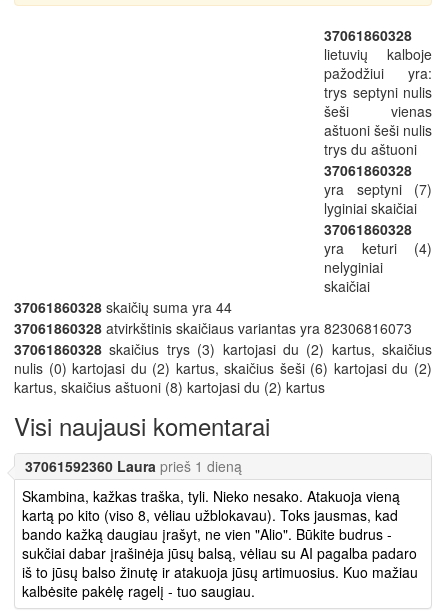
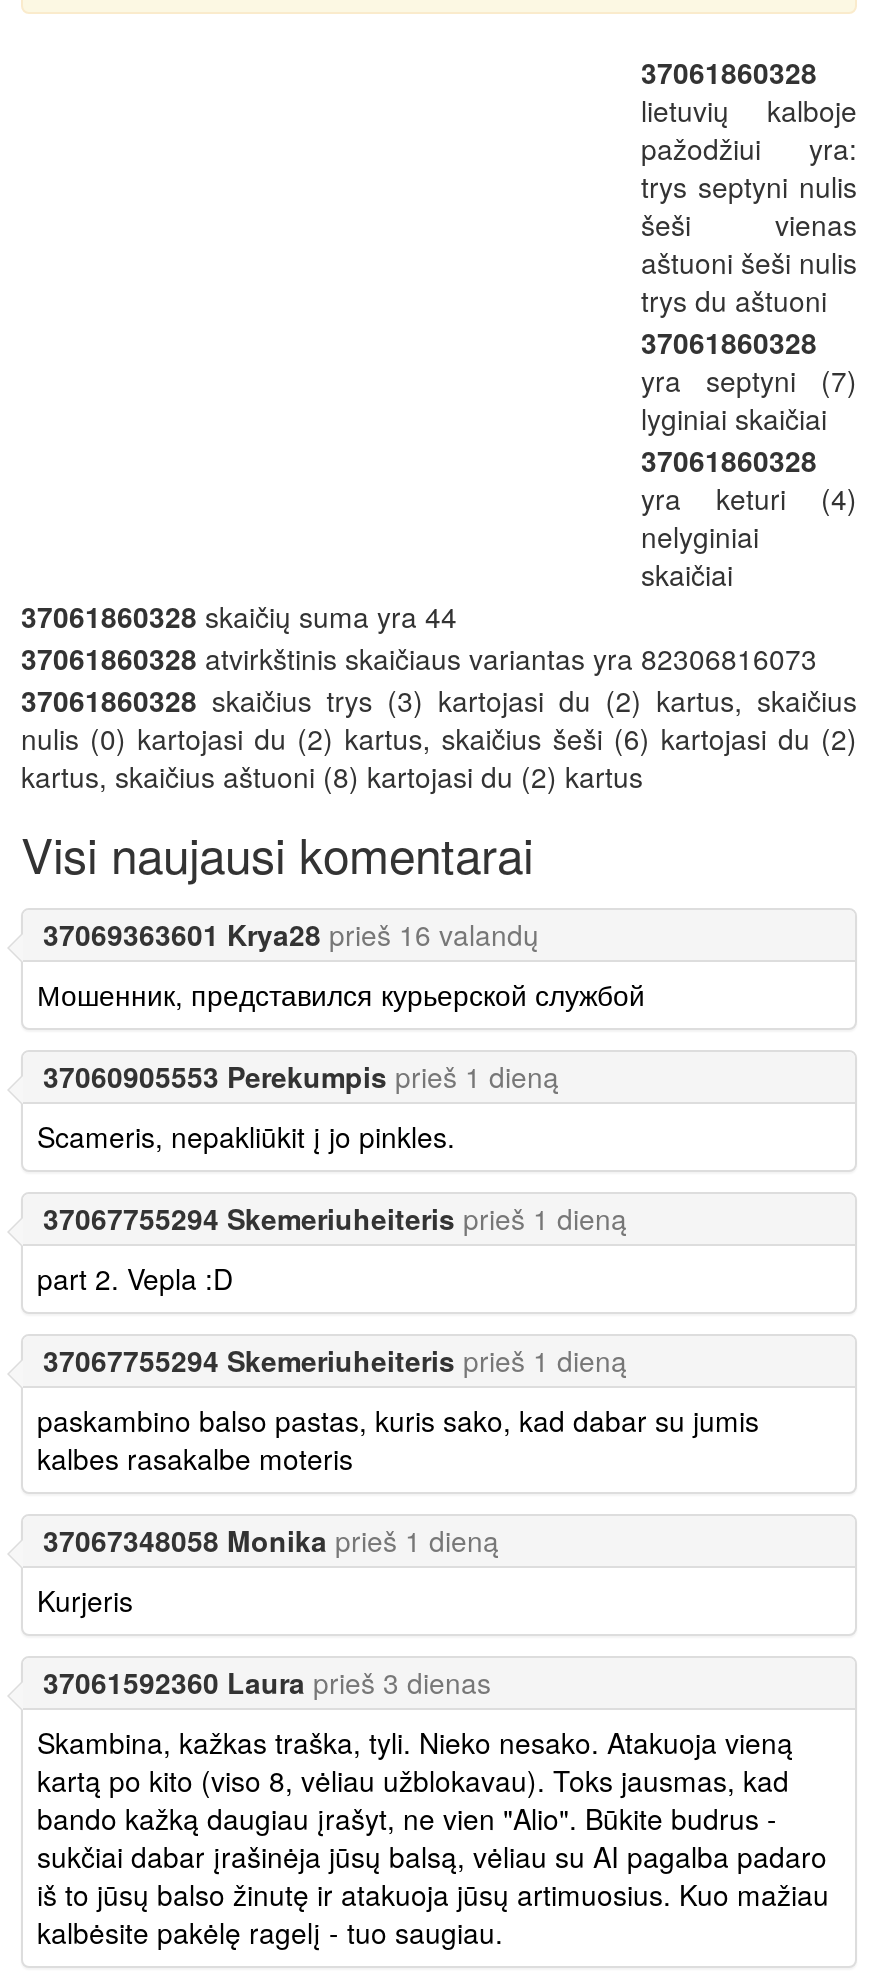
[25,455,242,475] 37061592360 Laura prieš 1 dieną -> [37,913,759,1701] 37069363601 Krya28 prieš 16 valandų | Мошенник, представился курьерской службой | 37060905553 Perekumpis prieš 1 dieną | Scameris, nepakliūkit į jo pinkles. | 37067755294 Skemeriuheiteris prieš 1 dieną | part 2. Vepla :D | 37067755294 Skemeriuheiteris prieš 1 dieną | paskambino balso pastas, kuris sako, kad dabar su jumis | kalbes rasakalbe moteris | 37067348058 Monika prieš 1 dieną | Kurjeris | 37061592360 Laura prieš 3 dienas

